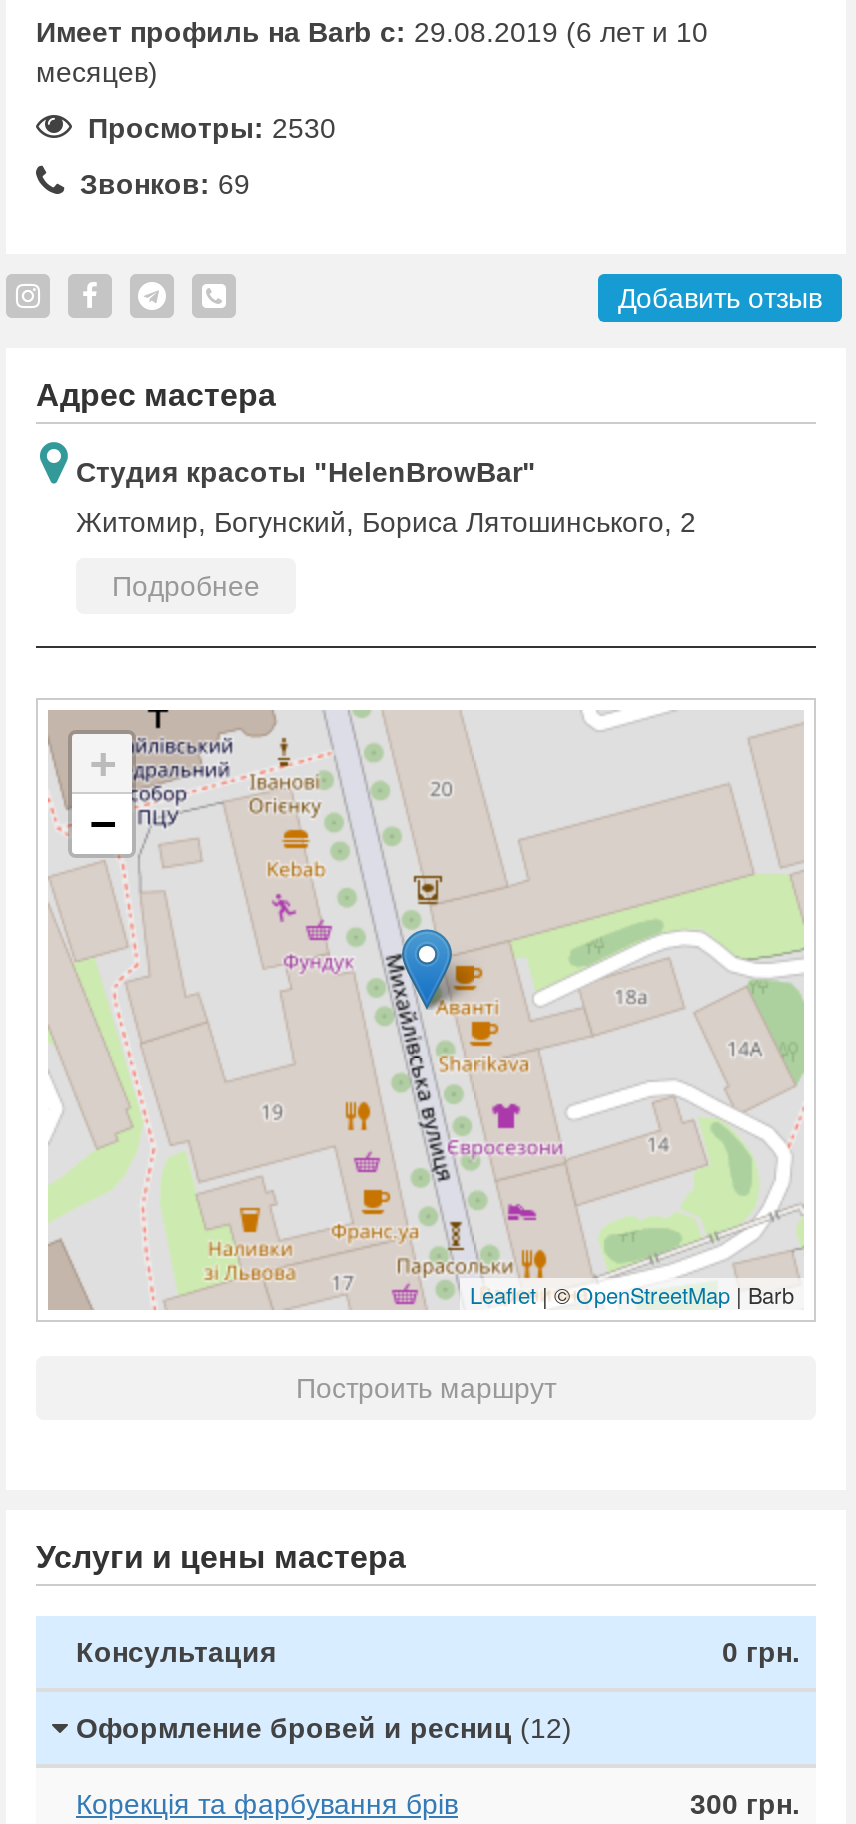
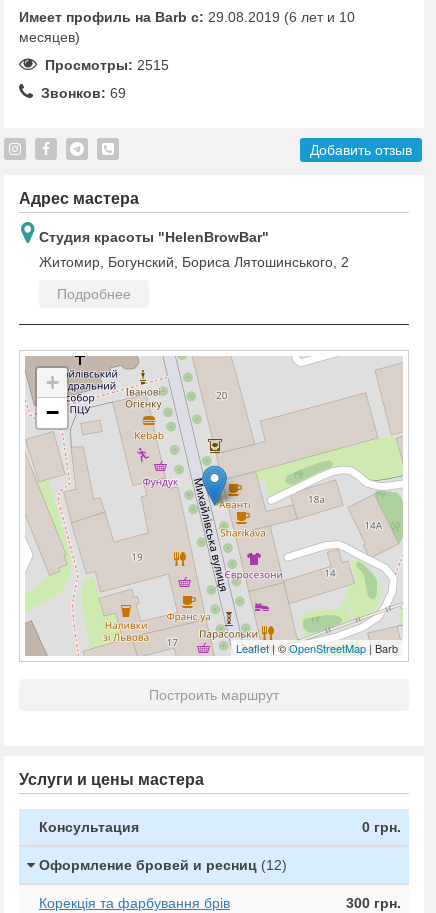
[72,112,336,144] Просмотры: 2530 -> [37,57,169,73] Просмотры: 2515

